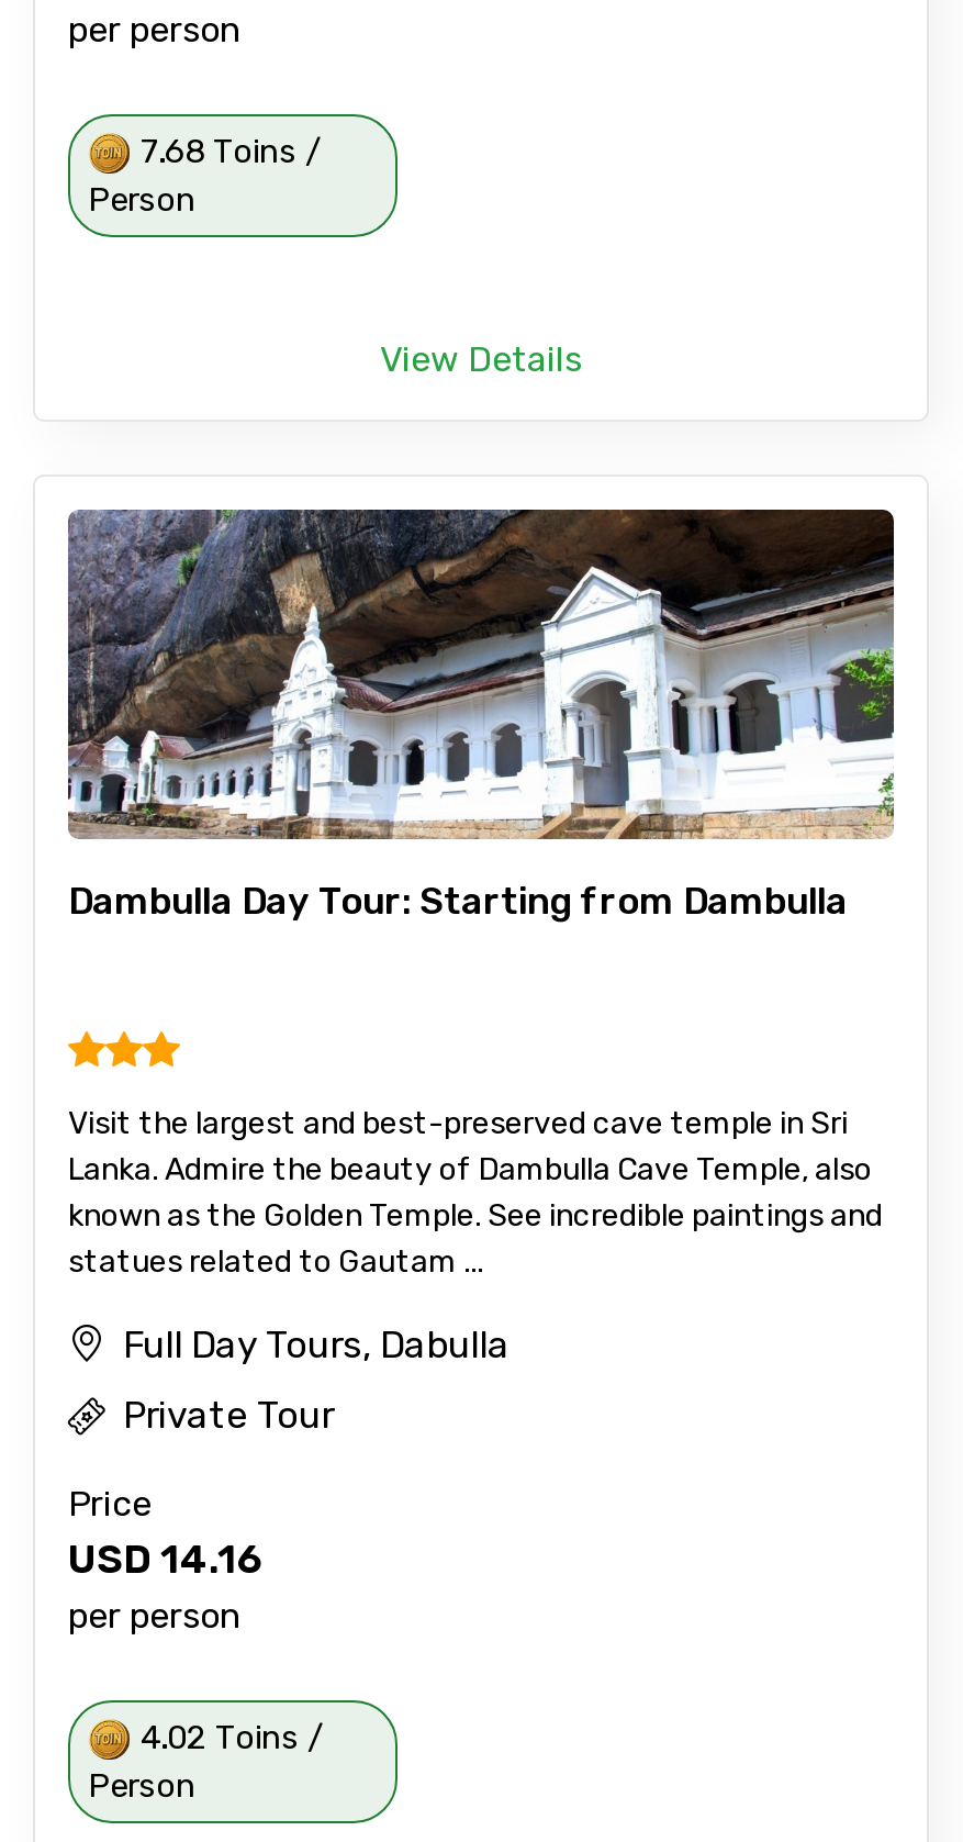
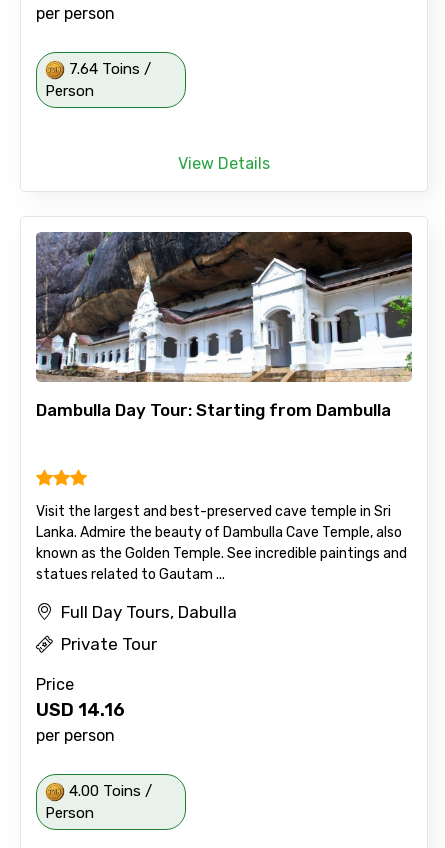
[132,132,321,171] 7.68 Toins / -> [65,60,151,78] 7.64 Toins /
[132,1718,323,1757] 4.02 Toins / -> [65,782,152,800] 4.00 Toins /

